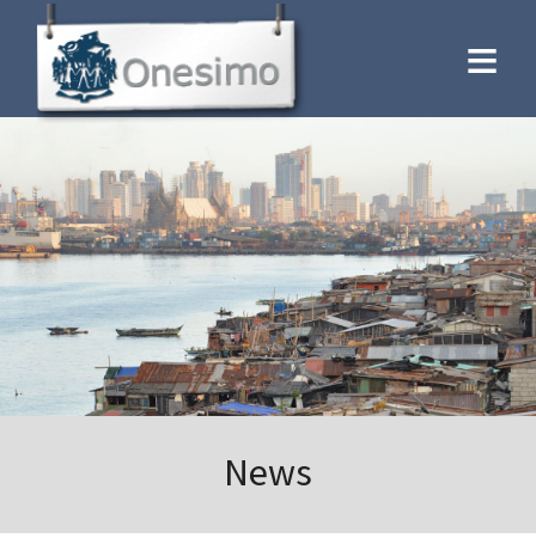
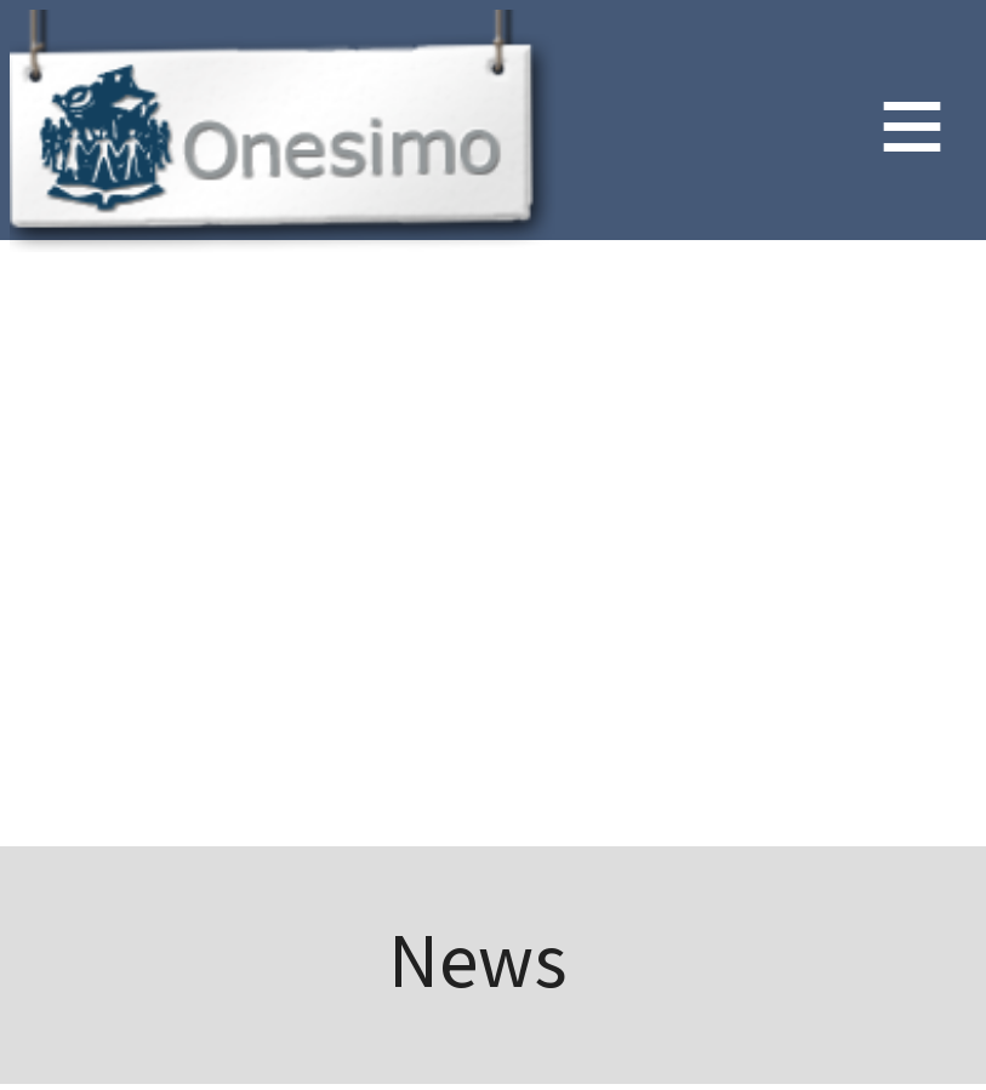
[4,145,532,417] [image] -> none

